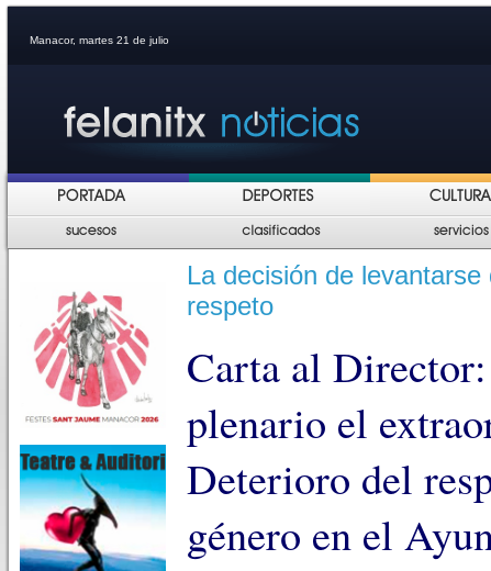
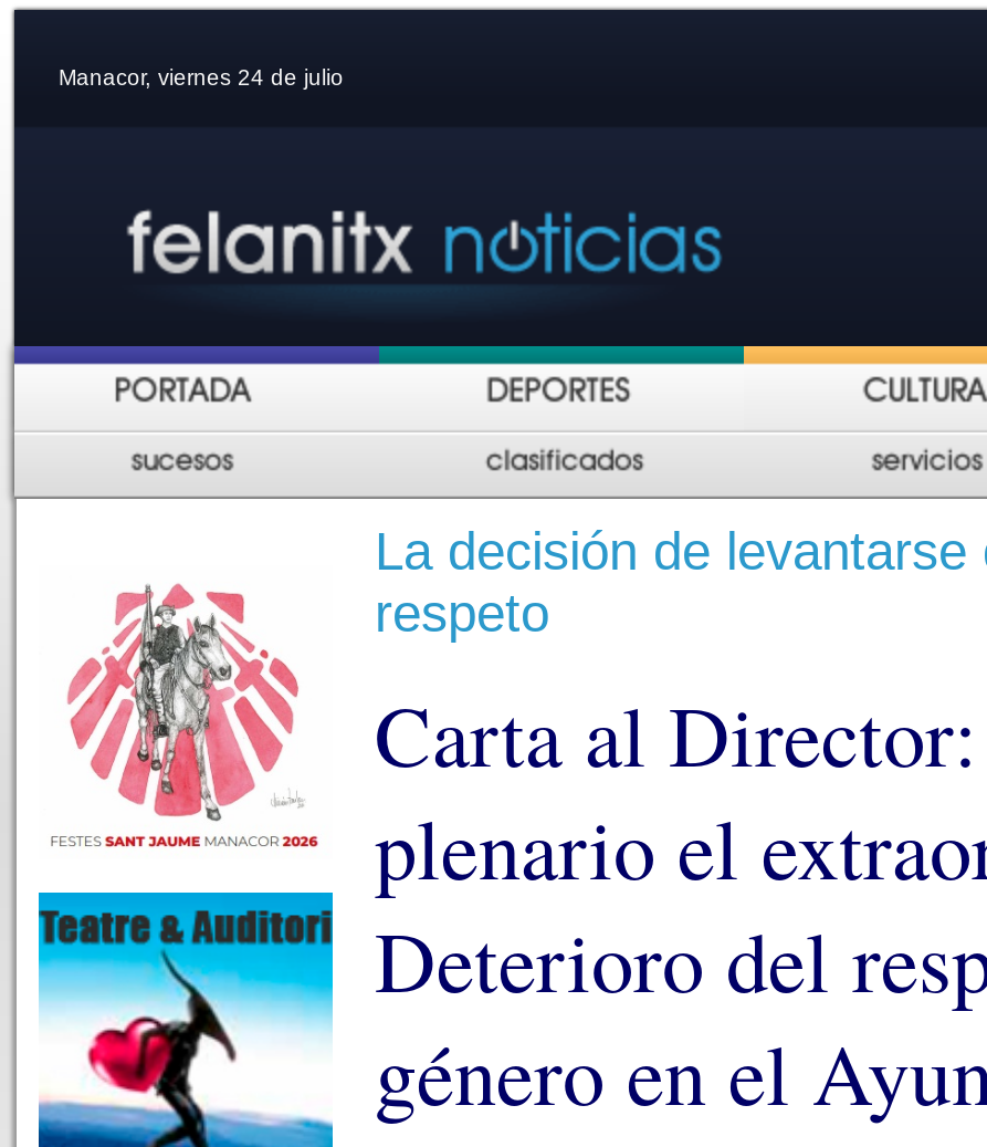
[30,34,169,46] Manacor, martes 21 de julio -> [59,65,344,90] Manacor, viernes 24 de julio

